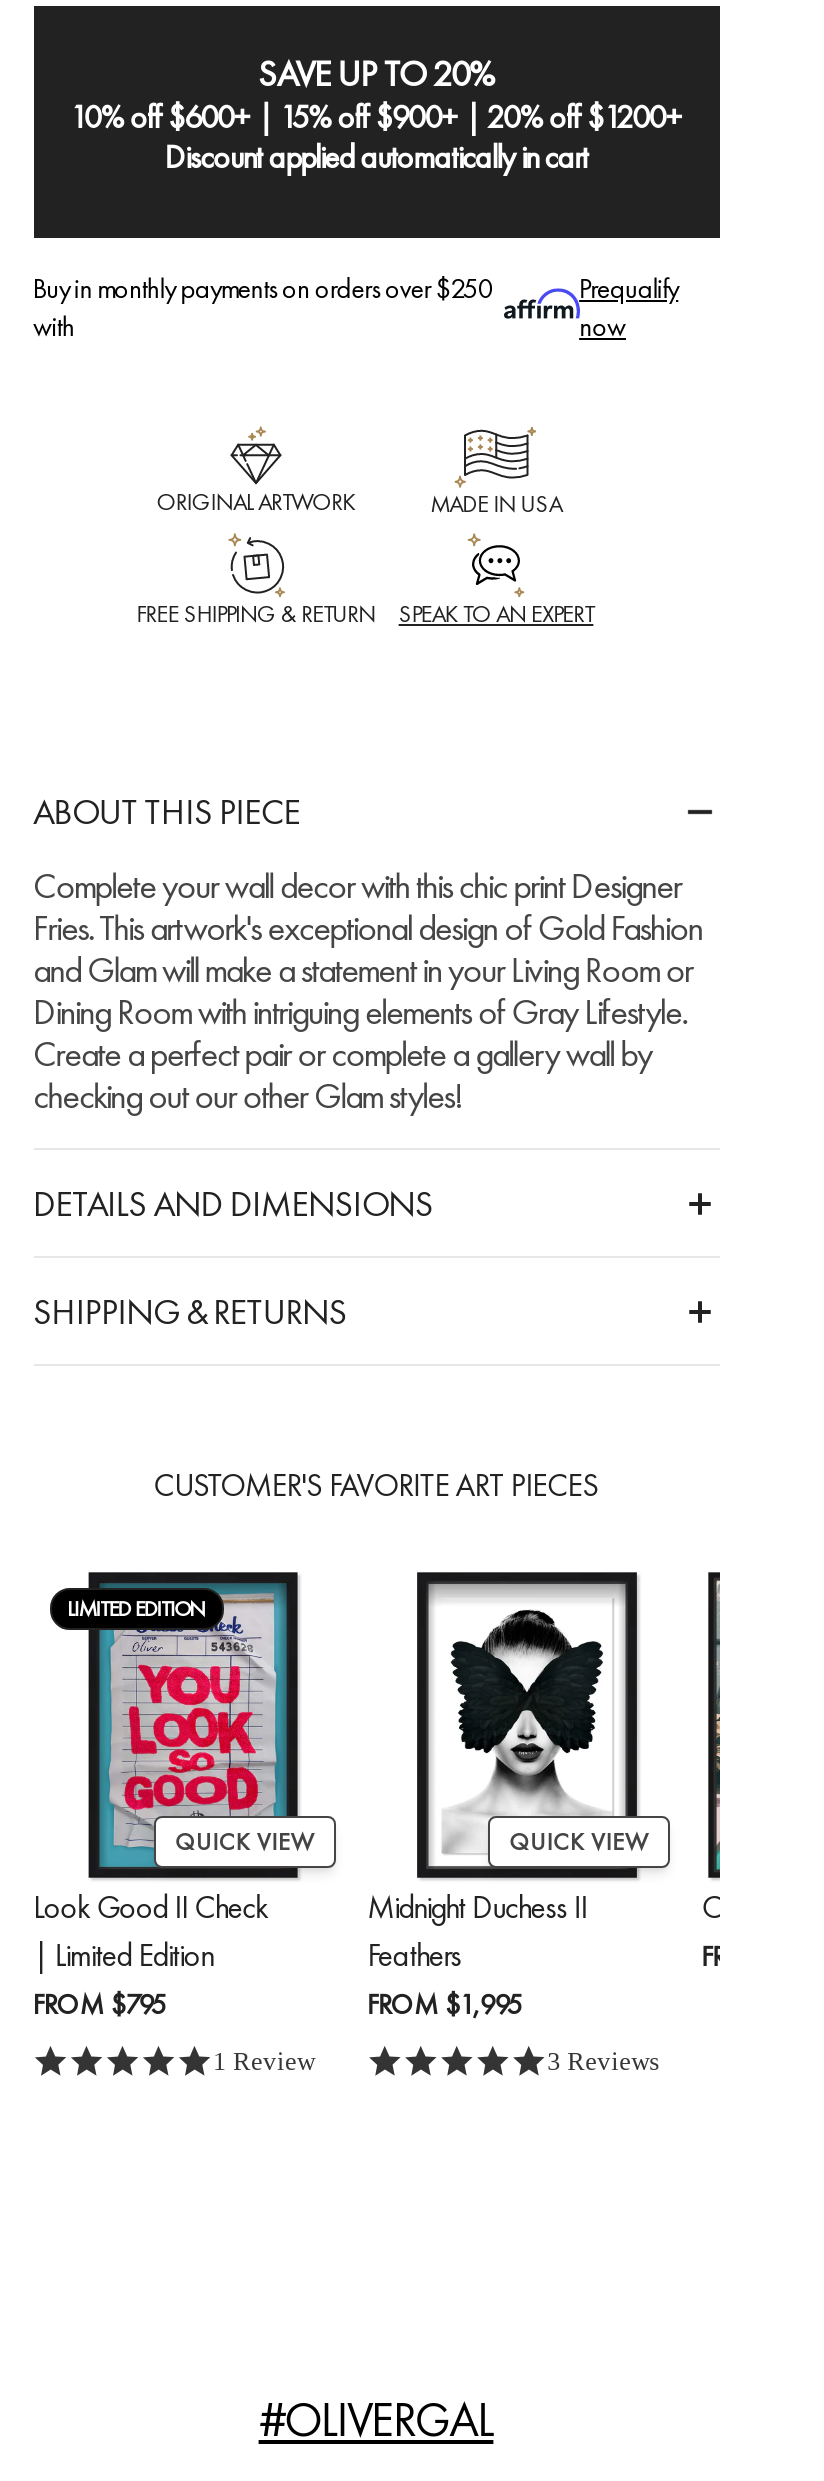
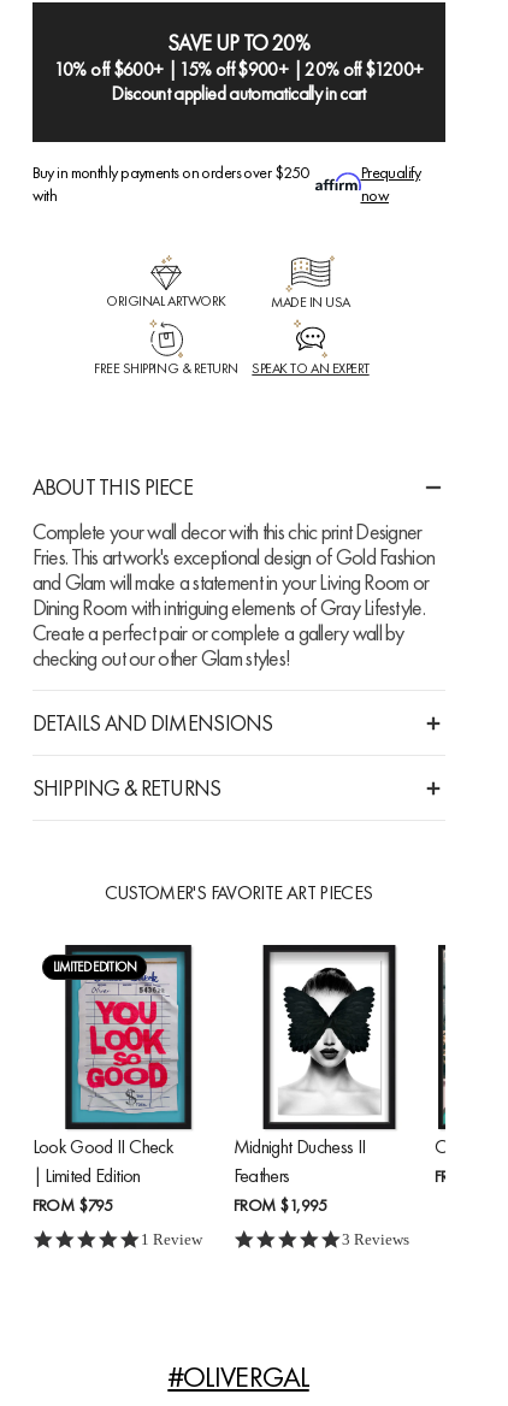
[175,1825,313,1857] QUICK VIEW -> none
[510,1825,648,1857] QUICK VIEW -> none

